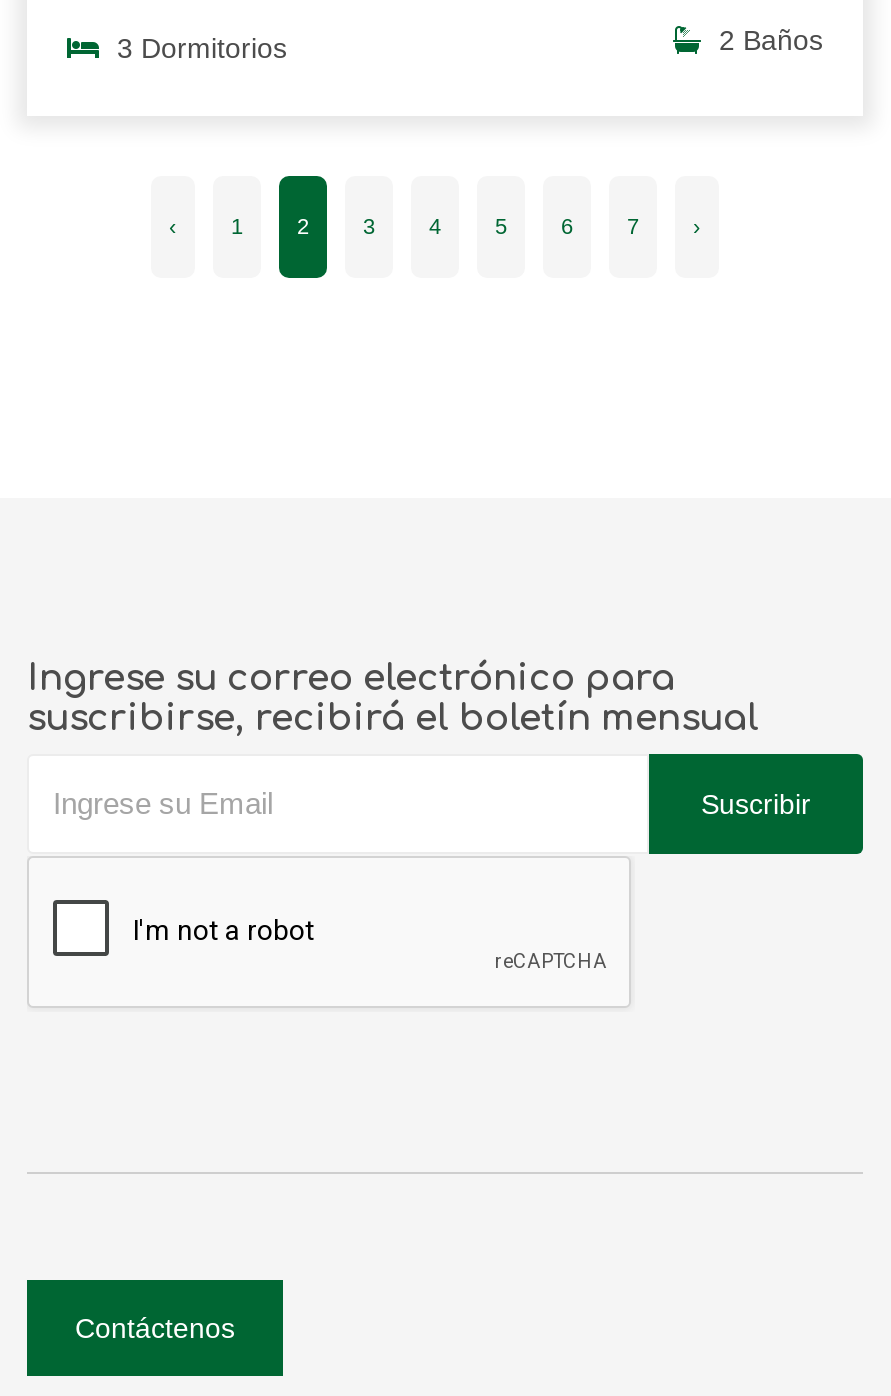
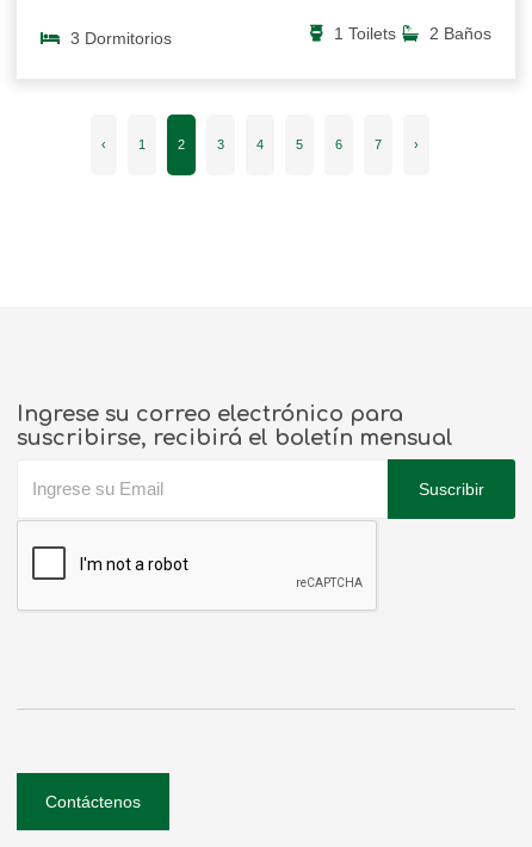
none -> [329,24,396,43] 1 Toilets

